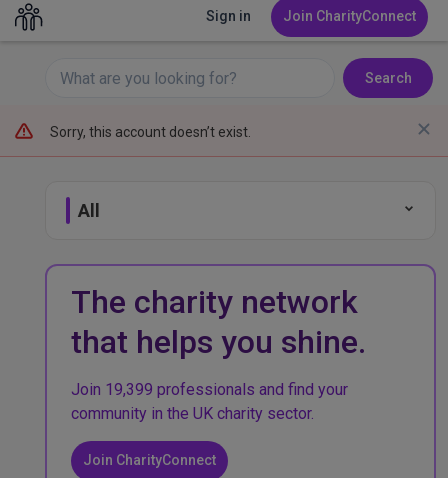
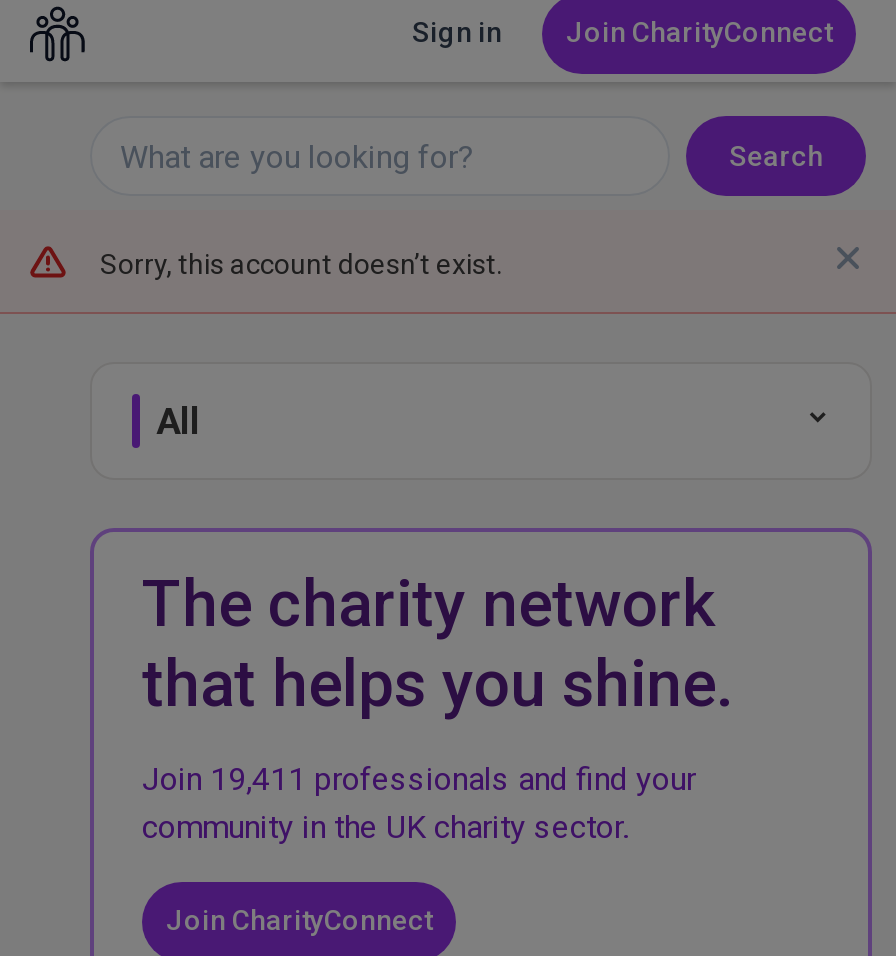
[71,380,348,399] Join 19,399 professionals and find your -> [142,760,696,798] Join 19,411 professionals and find your

